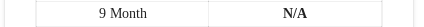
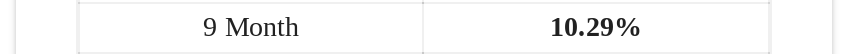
[283,6,307,21] N/A -> [550,12,642,42] 10.29%

